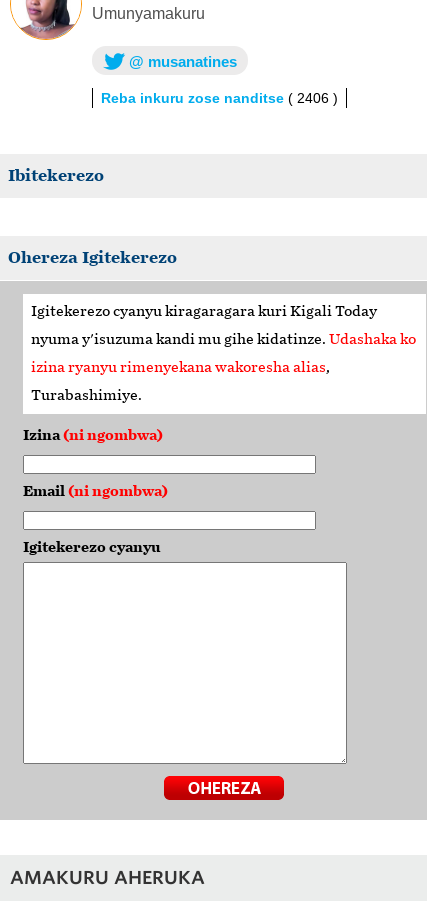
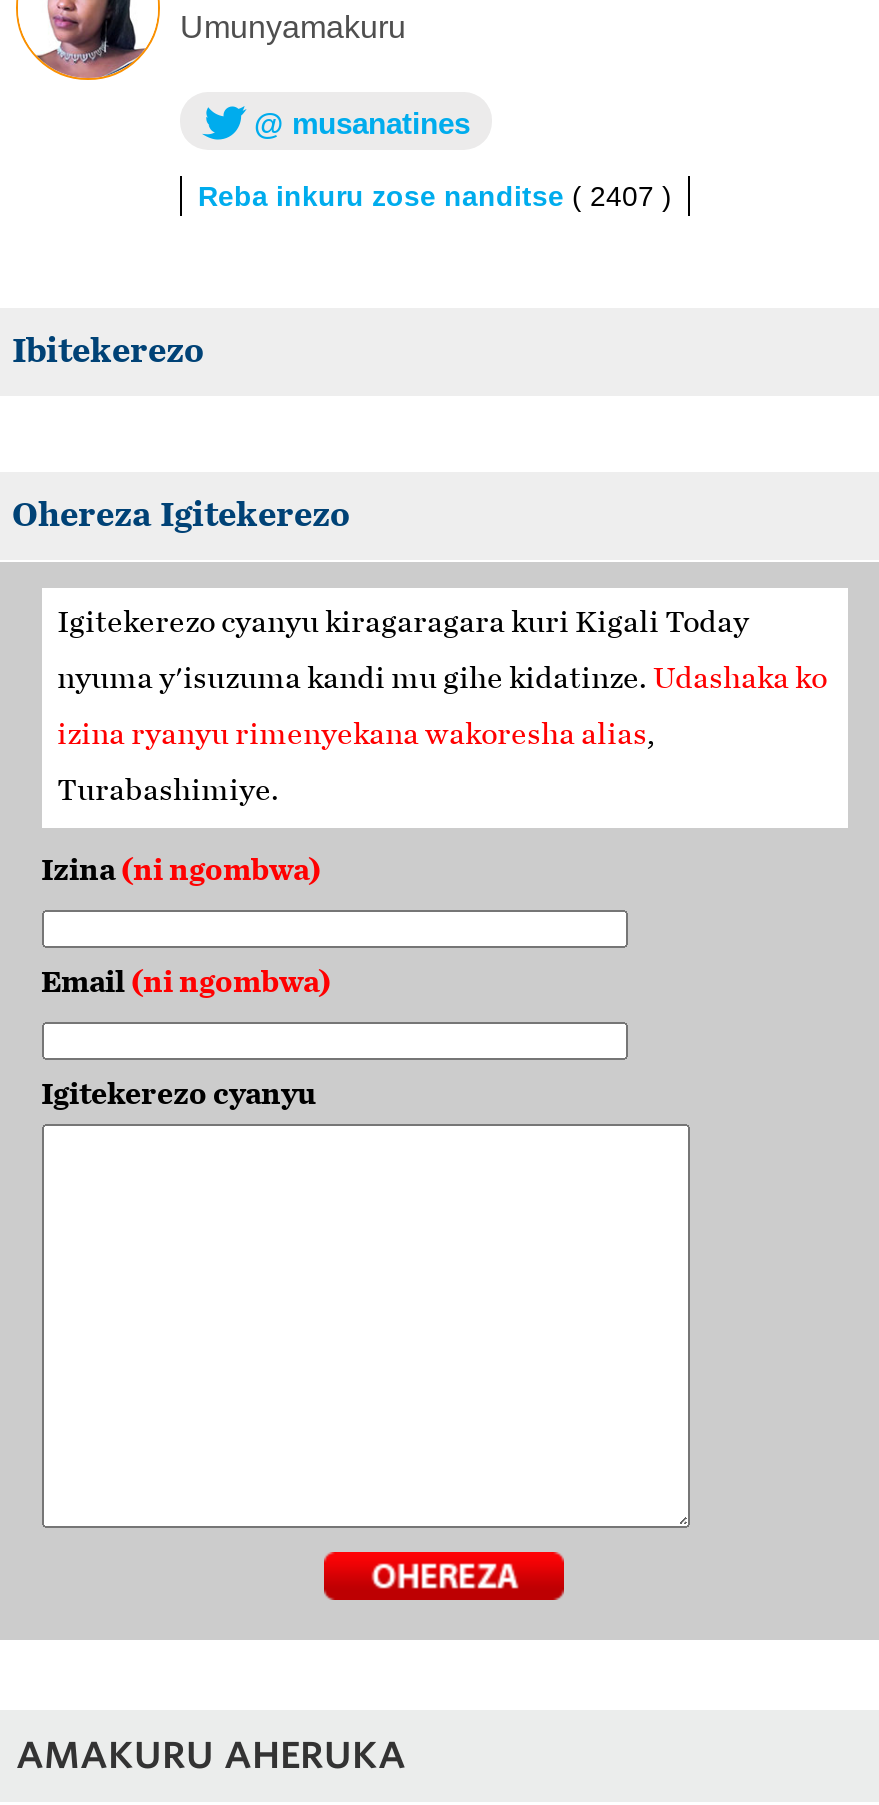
[101,89,338,105] Reba inkuru zose nanditse ( 2406 ) -> [198,179,672,211] Reba inkuru zose nanditse ( 2407 )

